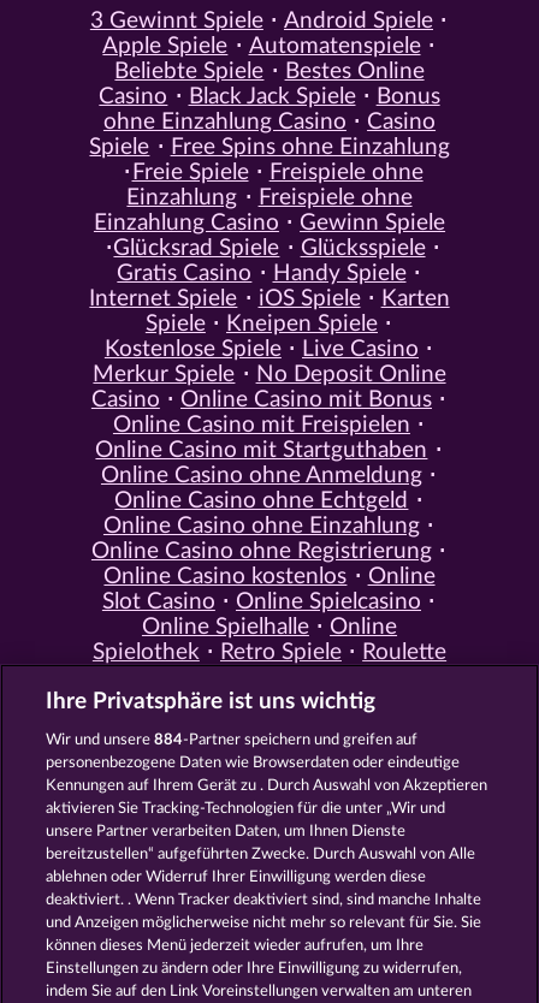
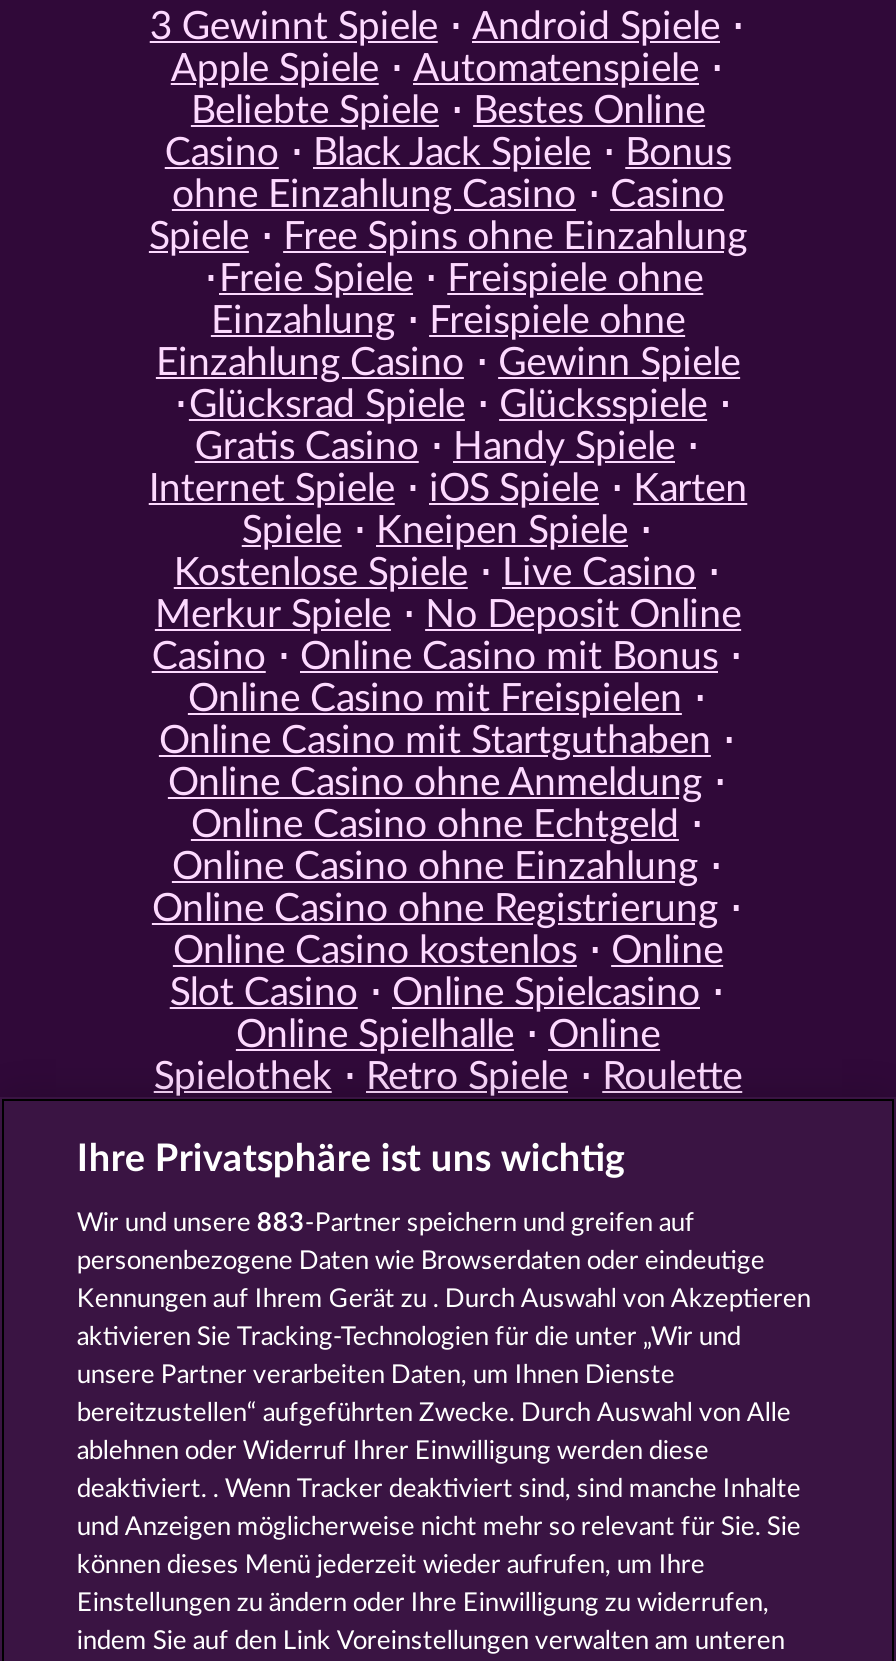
[46,732,418,748] Wir und unsere 884-Partner speichern und greifen auf -> [77,1211,695,1237] Wir und unsere 883-Partner speichern und greifen auf

